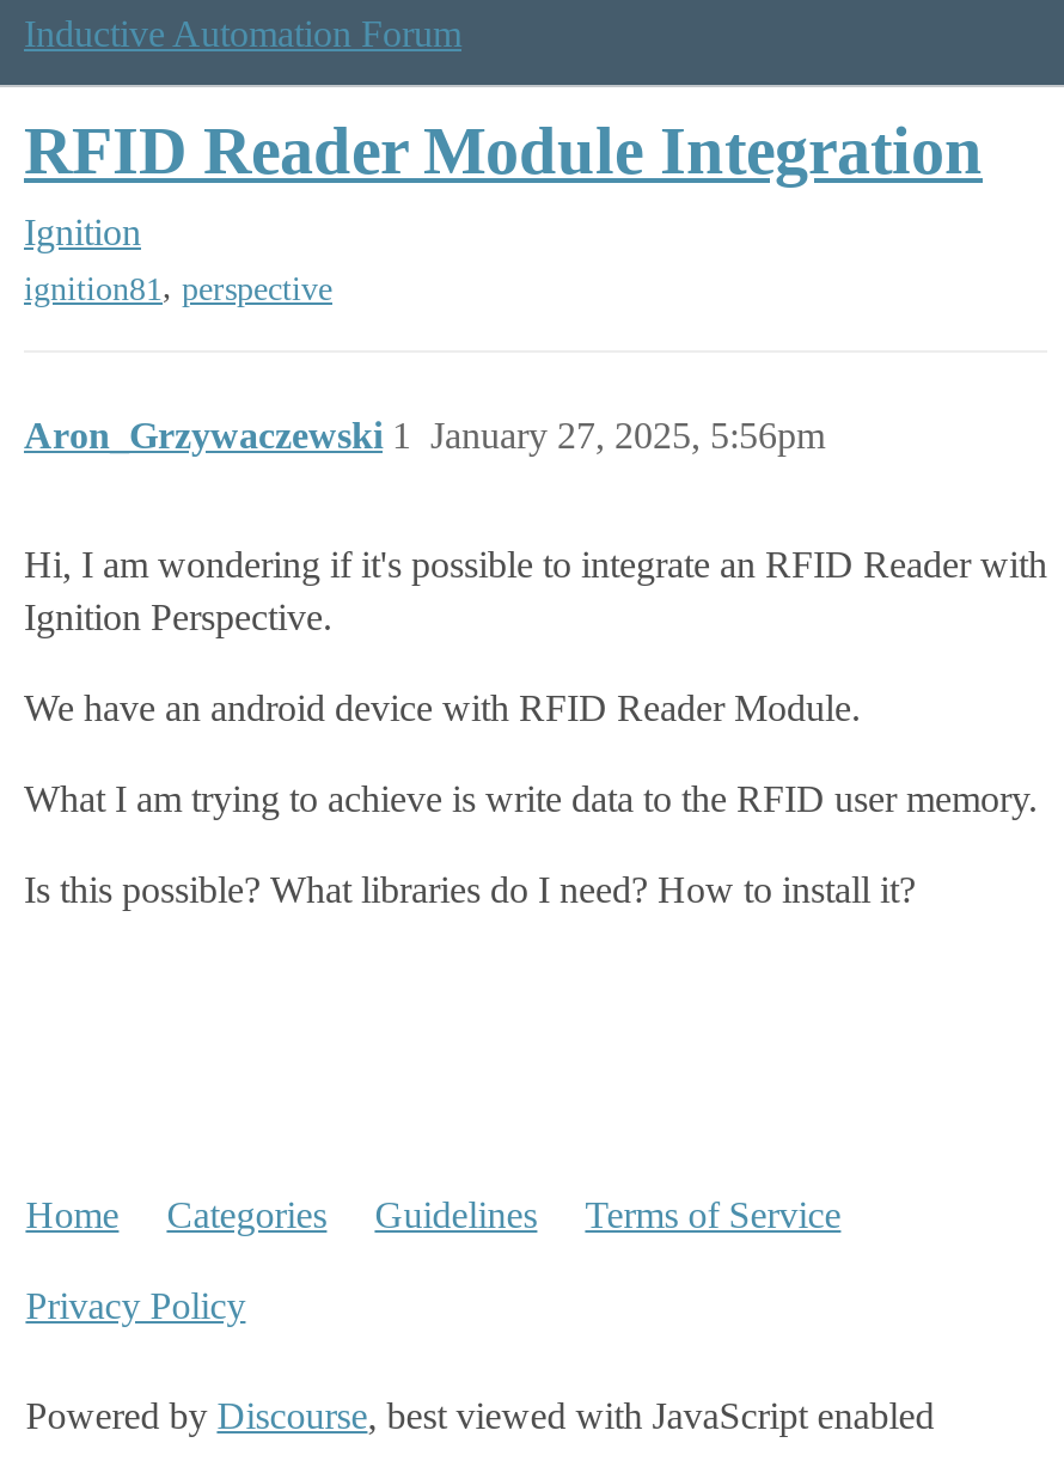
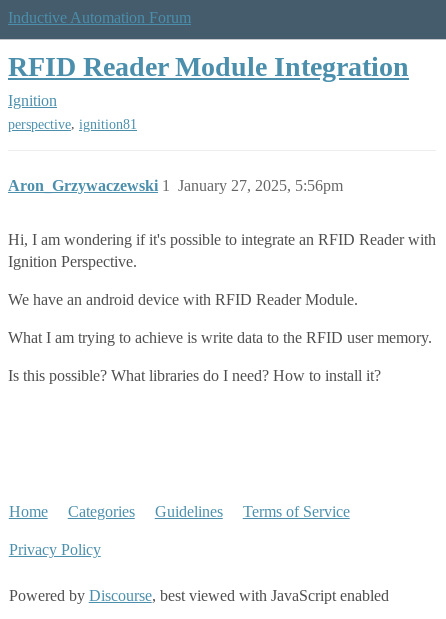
[24,269,332,308] ignition81, perspective -> [8,116,137,132] perspective, ignition81

